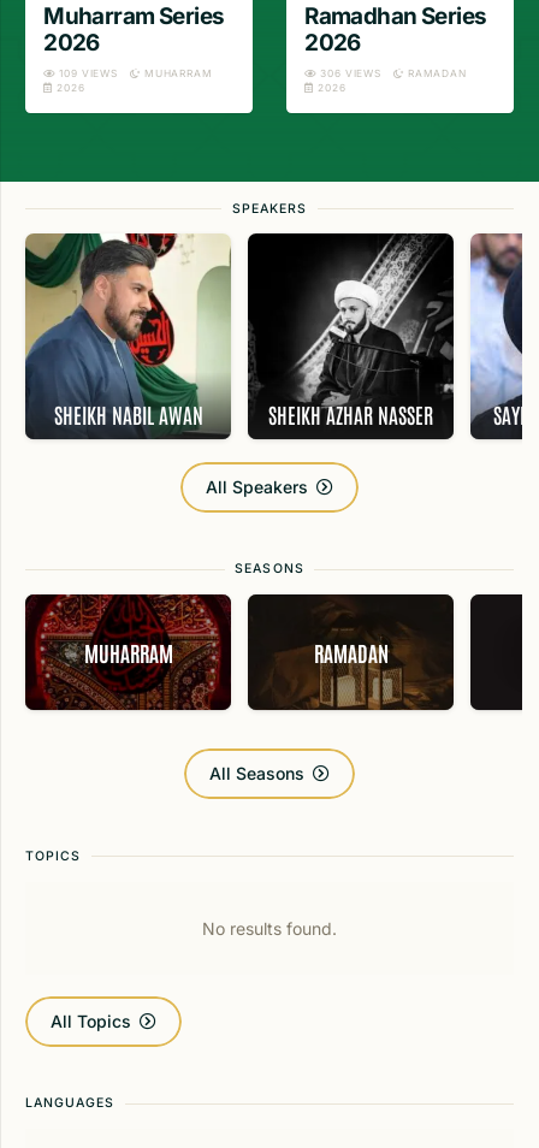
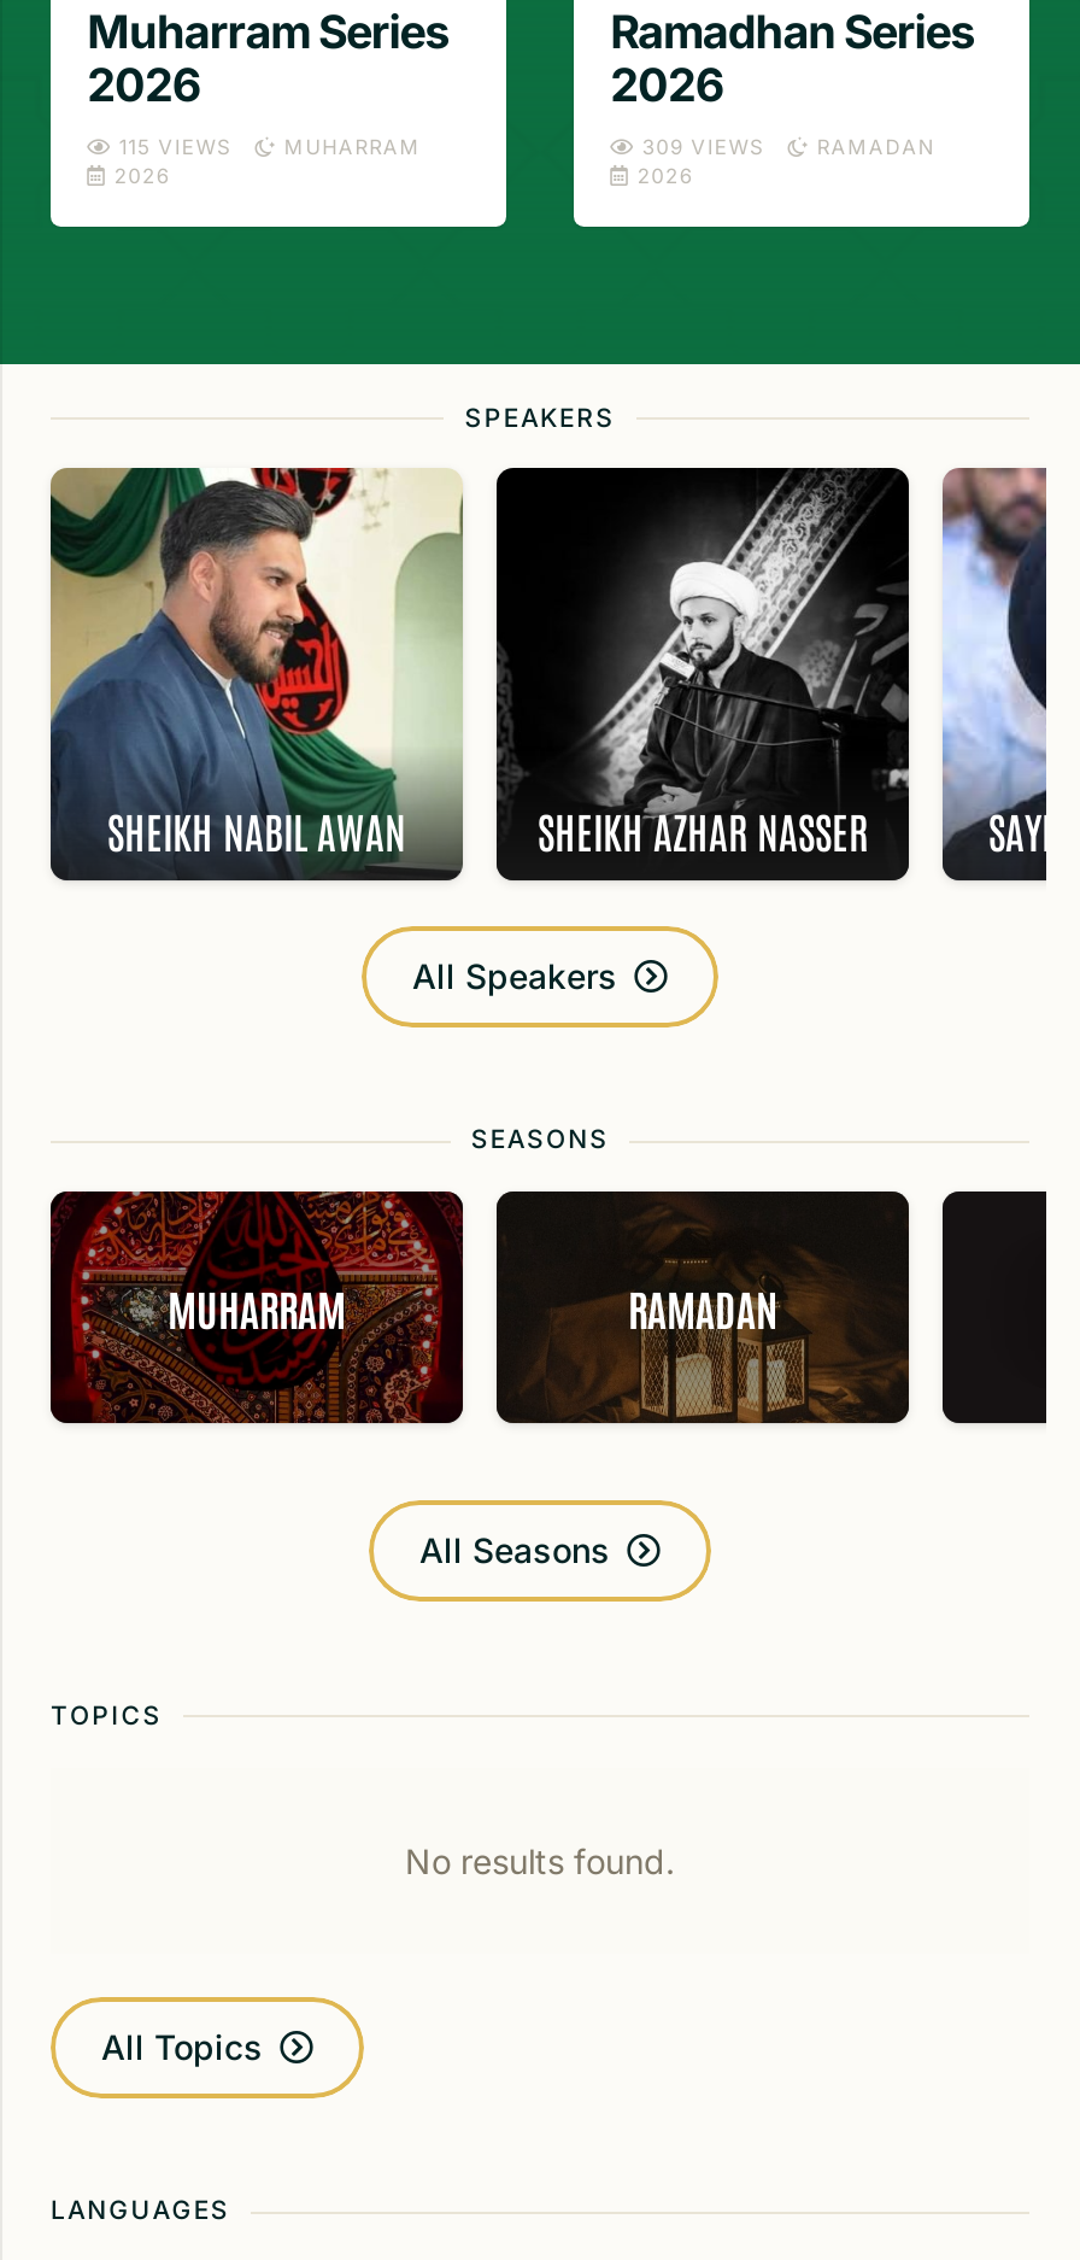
[59,68,118,80] 109 VIEWS -> [119,136,231,160] 115 VIEWS
[320,68,381,80] 306 VIEWS -> [642,136,764,160] 309 VIEWS

